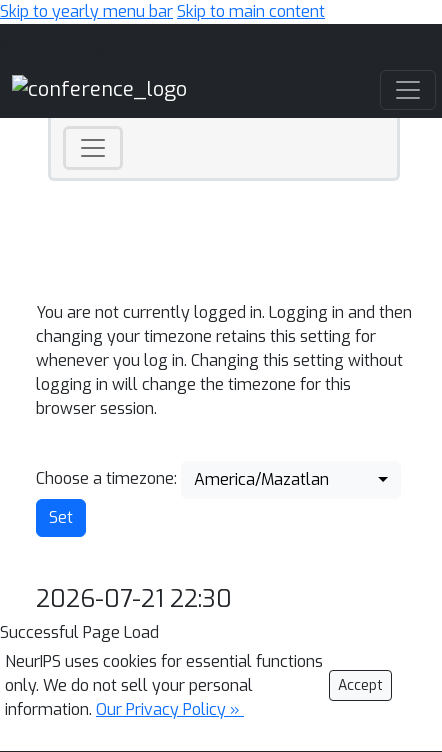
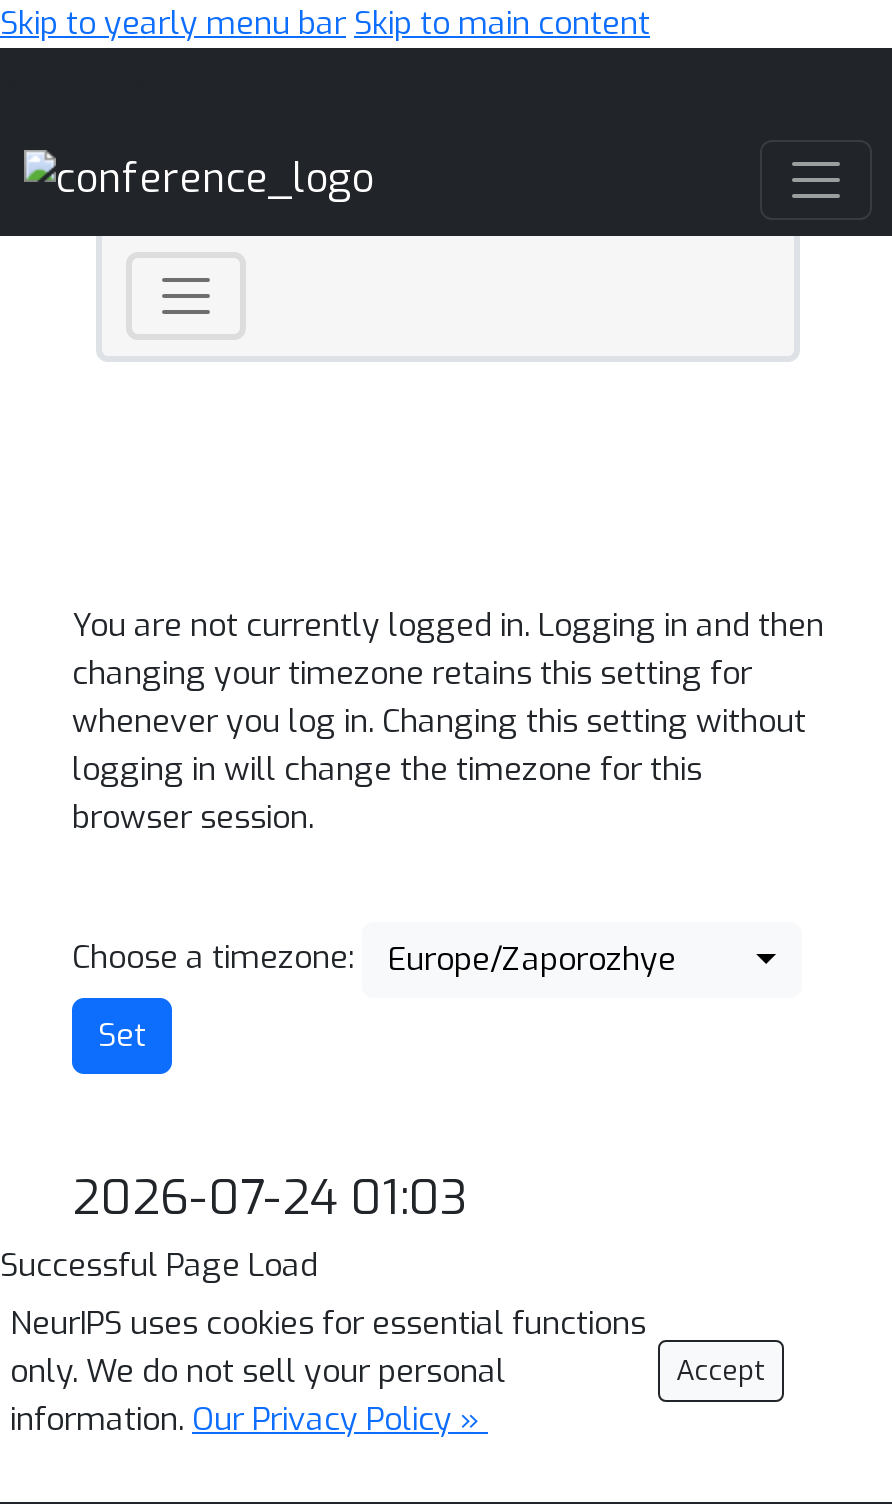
[194,469,329,490] America/Mazatlan -> [388,938,676,980] Europe/Zaporozhye
[36,583,232,615] 2026-07-21 22:30 -> [72,1166,468,1230] 2026-07-24 01:03

